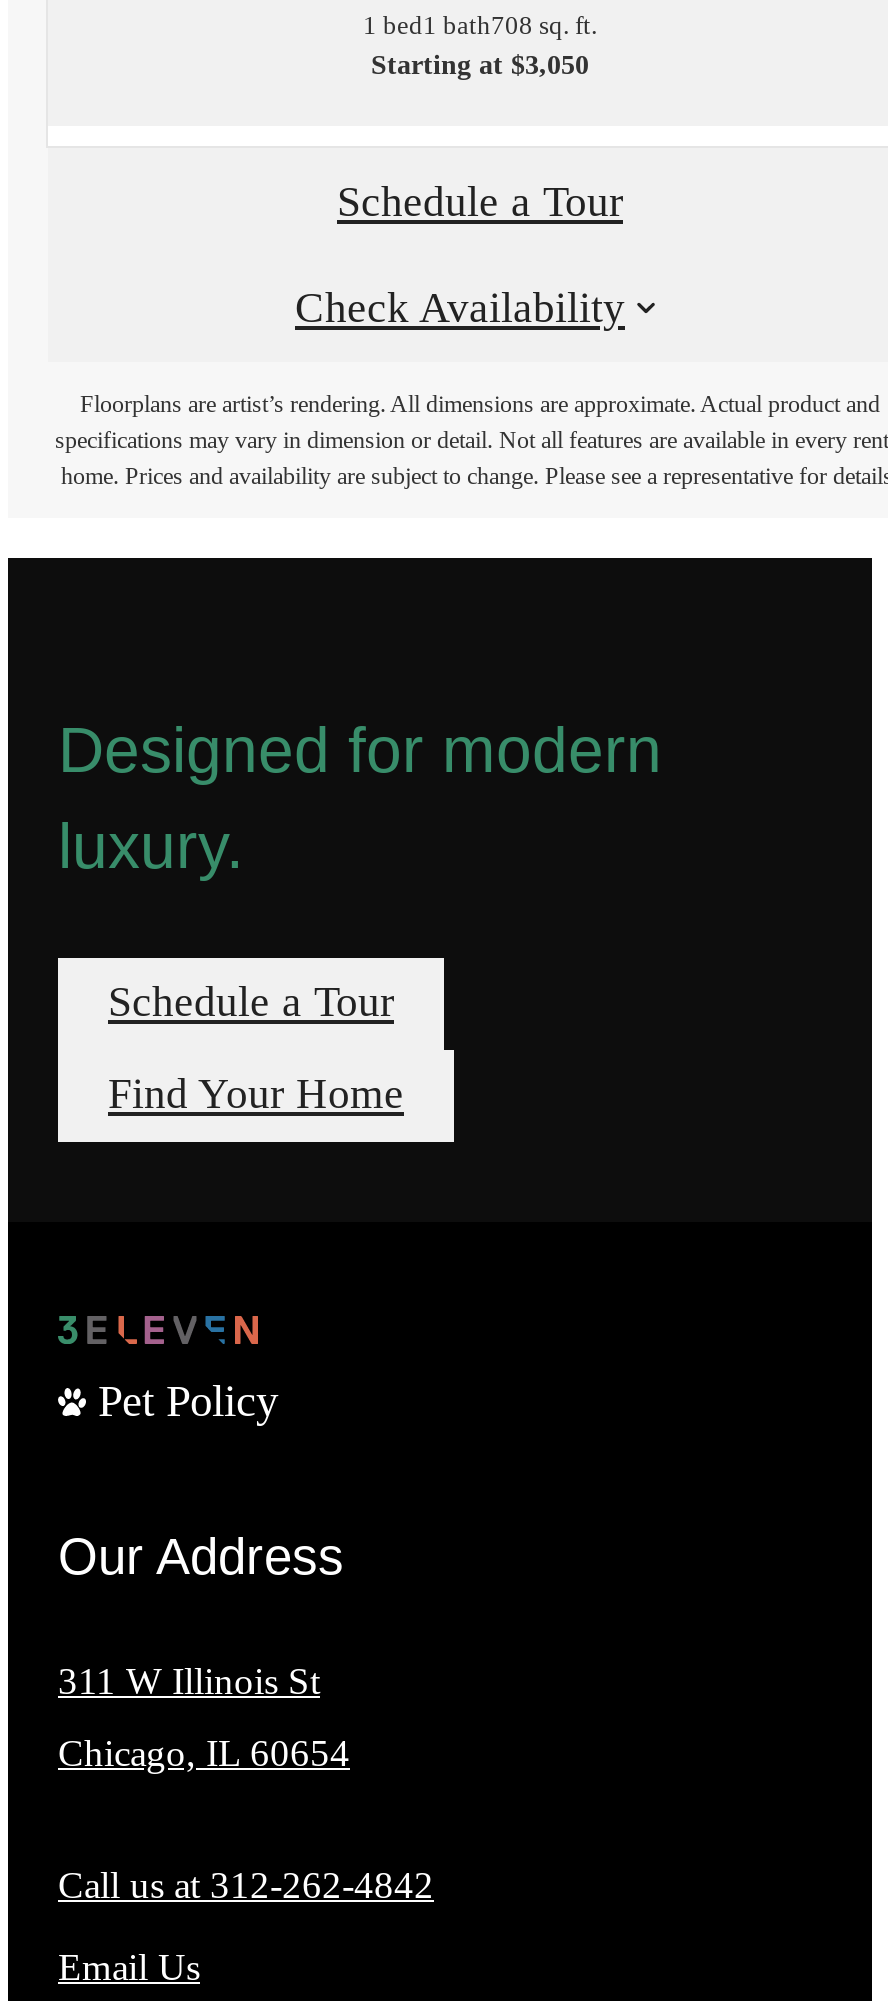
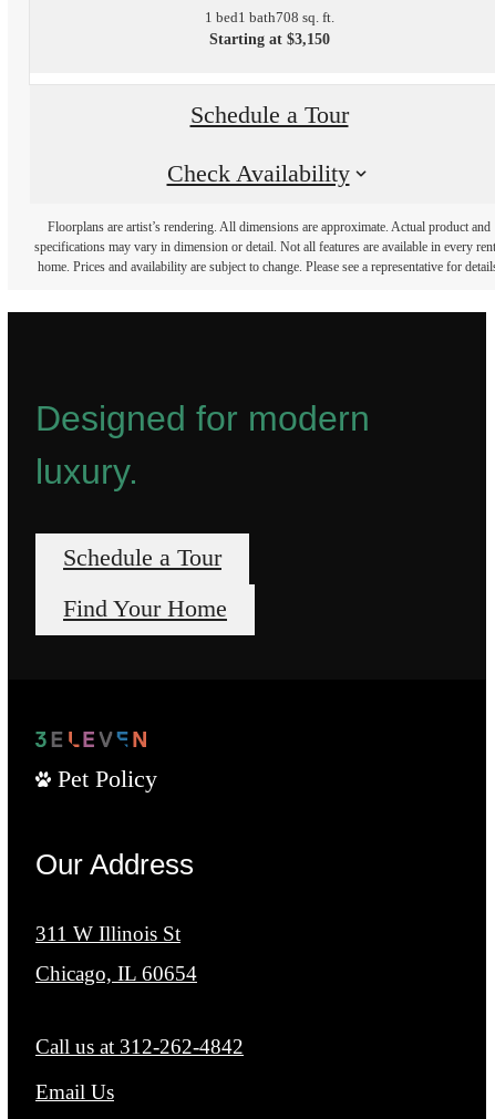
[371,50,589,80] Starting at $3,050 -> [209,31,329,48] Starting at $3,150

